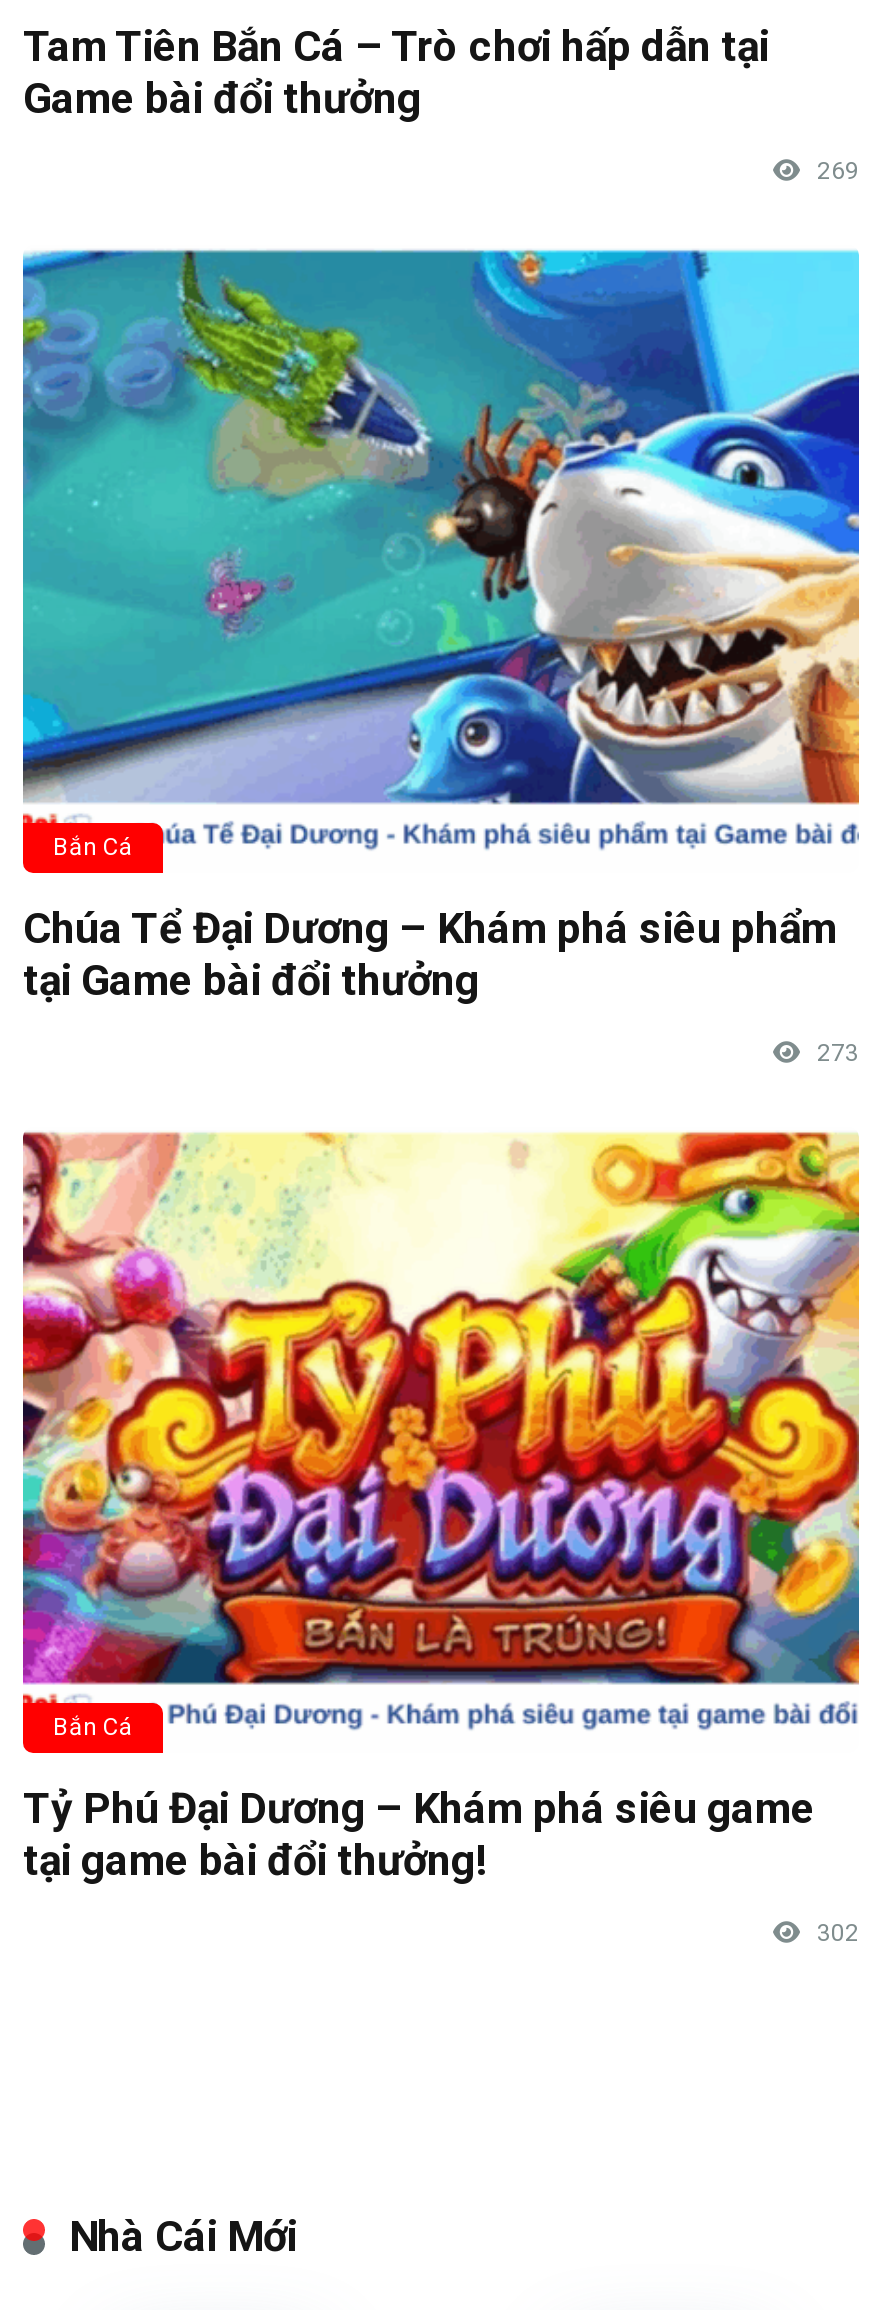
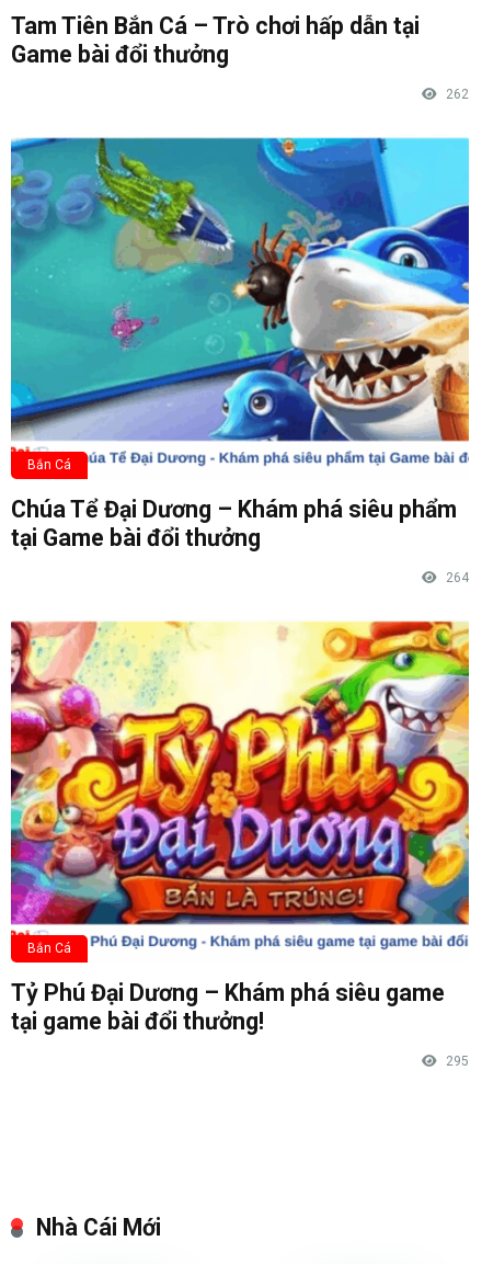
[811,156,859,184] 269 -> [443,87,469,102] 262
[811,1038,859,1066] 273 -> [443,570,469,586] 264
[811,1920,859,1948] 302 -> [443,1054,469,1069] 295

